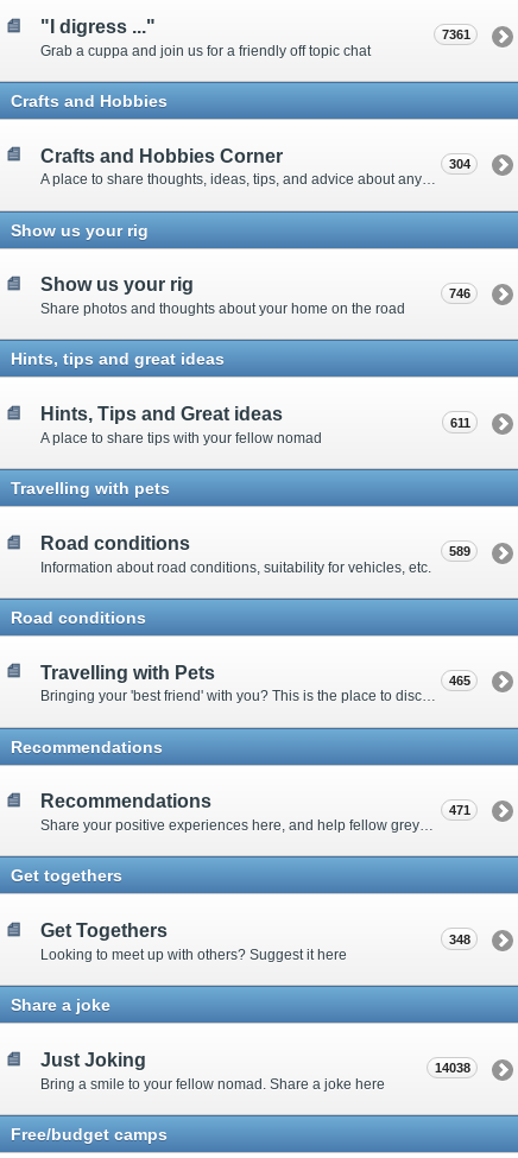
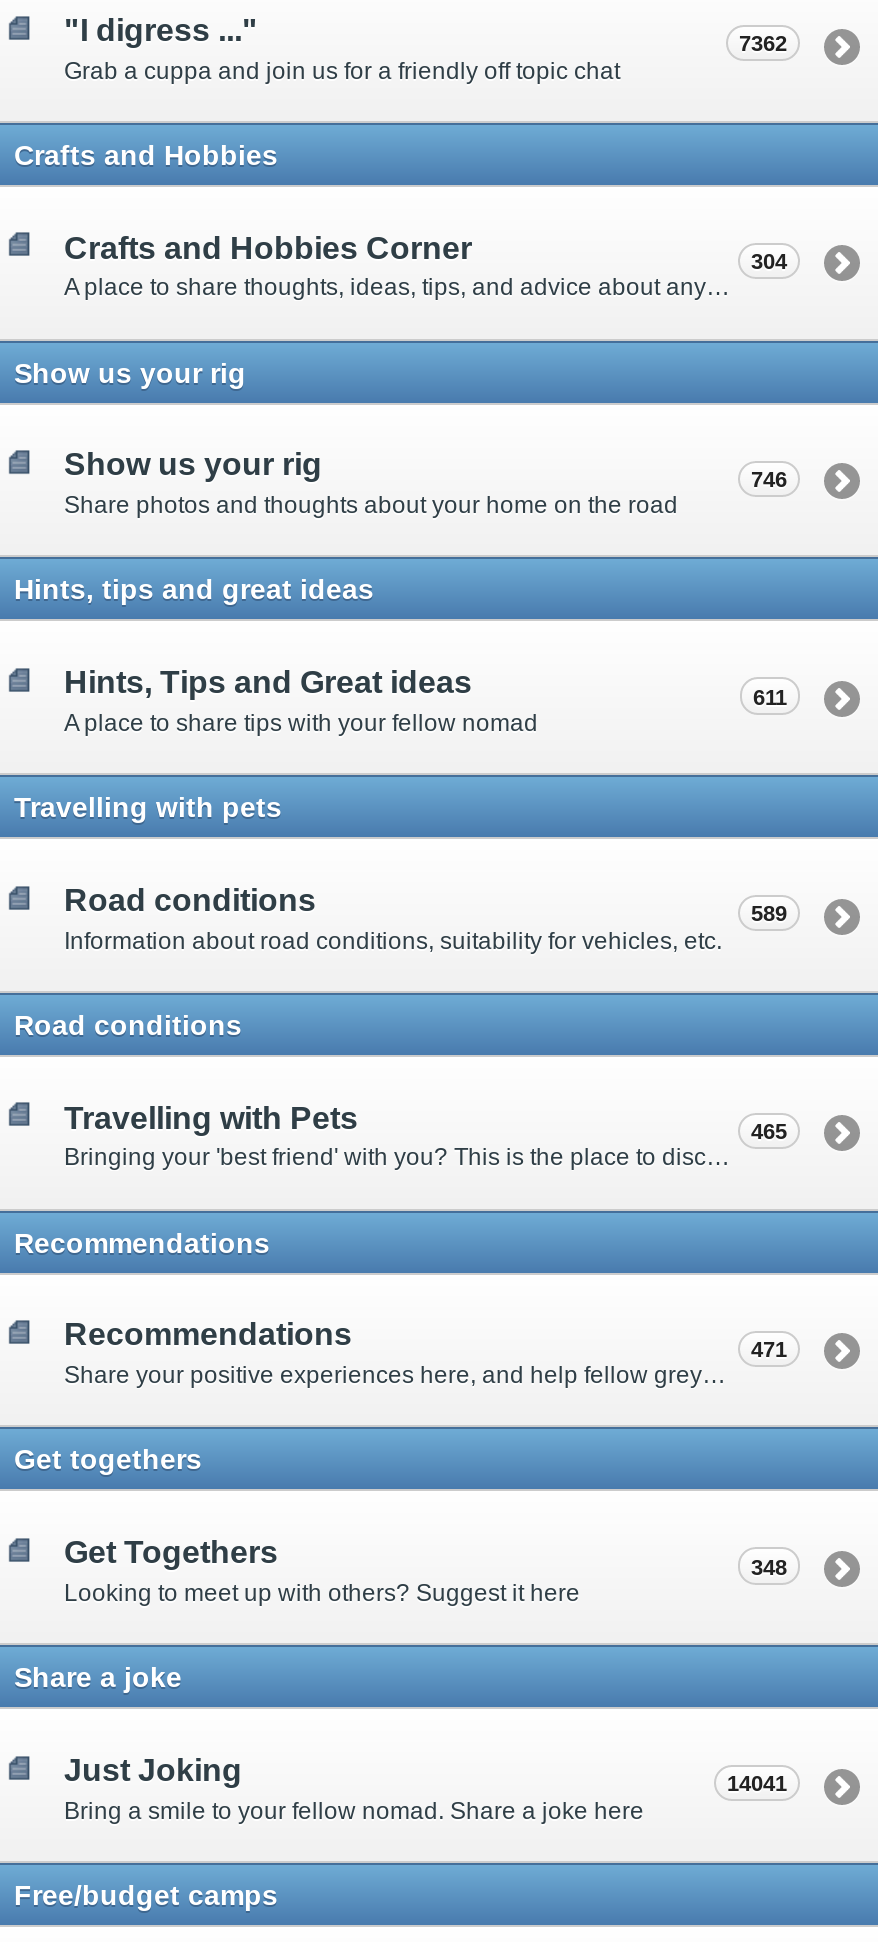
[441,28,470,42] 7361 -> [739,32,787,56] 7362
[434,1061,470,1075] 14038 -> [727,1772,787,1796] 14041

